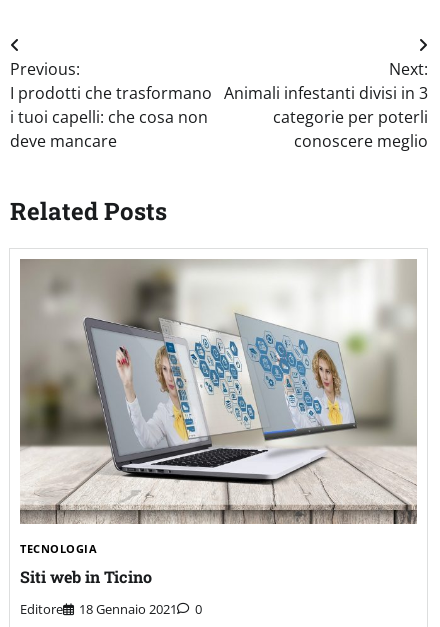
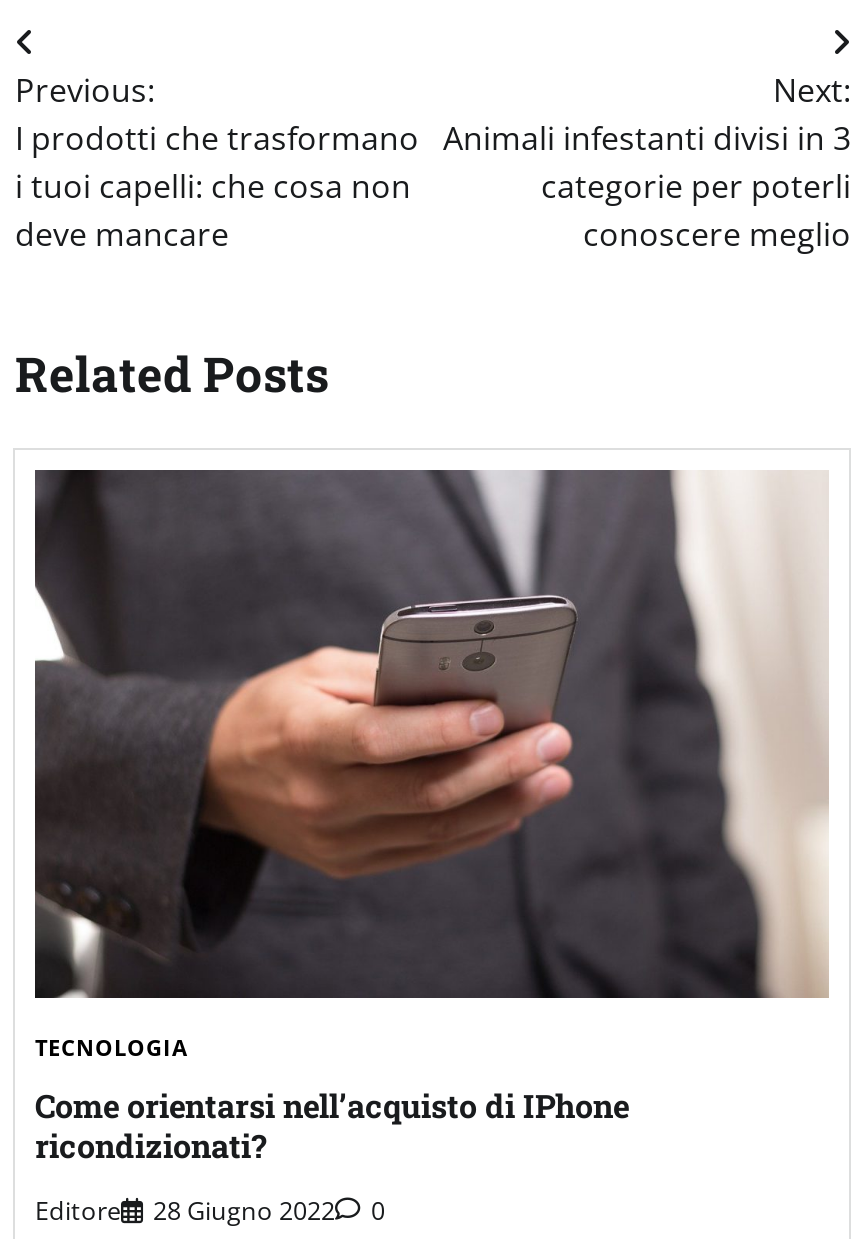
[19,258,417,525] [image] -> [33,470,827,1000] [image]
[20,566,152,587] Siti web in Ticino -> [35,1084,629,1166] Come orientarsi nell’acquisto di IPhone | ricondizionati?
[20,600,202,618] Editore 18 Gennaio 2021 0 -> [35,1192,385,1228] Editore 28 Giugno 2022 0

